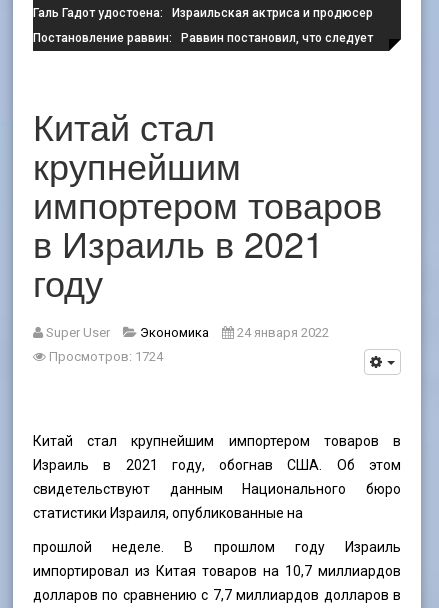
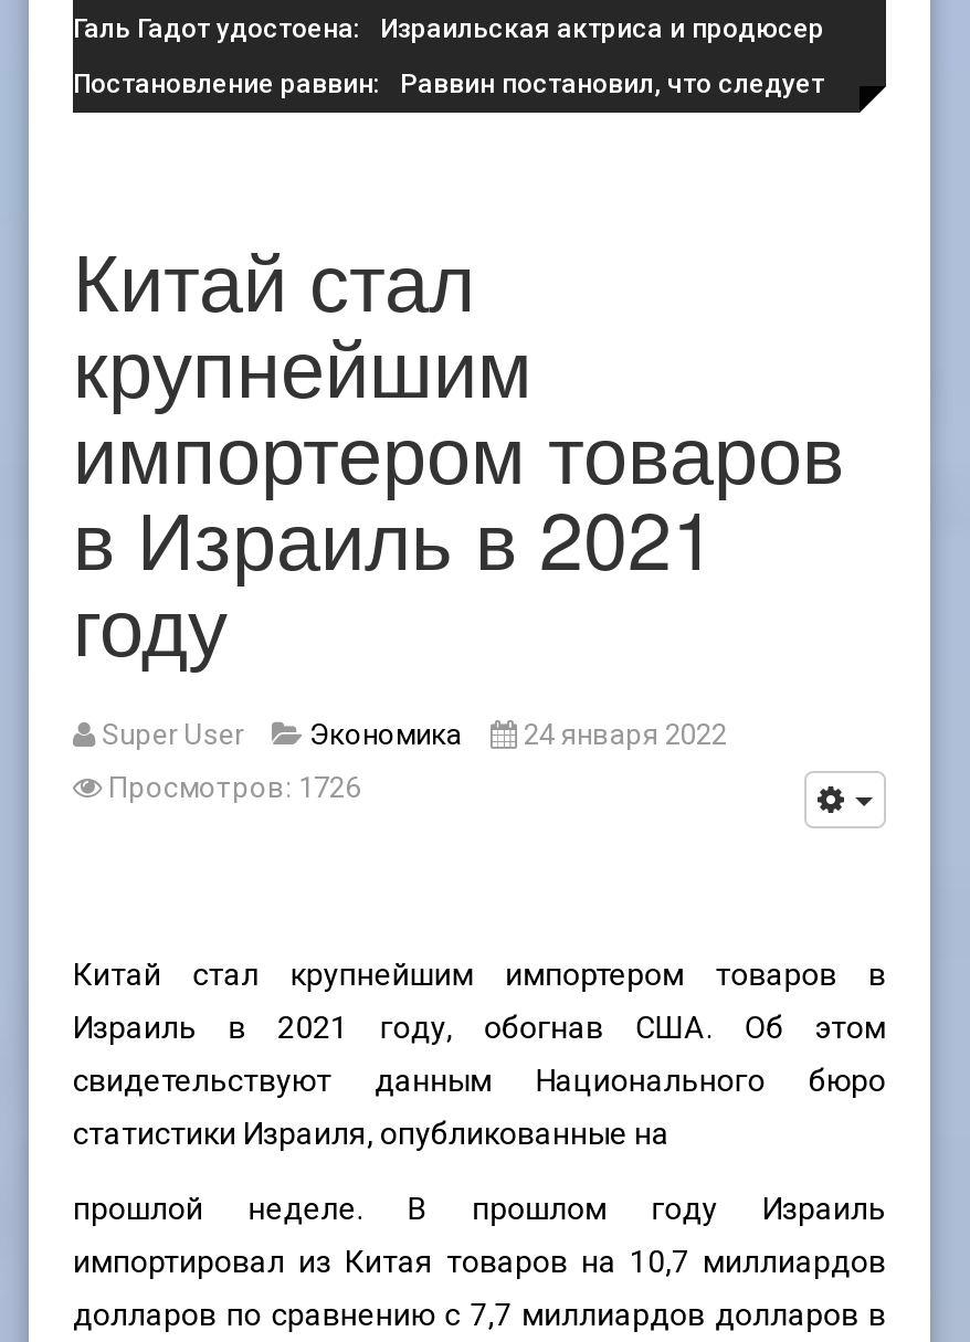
[49,349,163,364] Просмотров: 1724 -> [108,771,360,805] Просмотров: 1726

